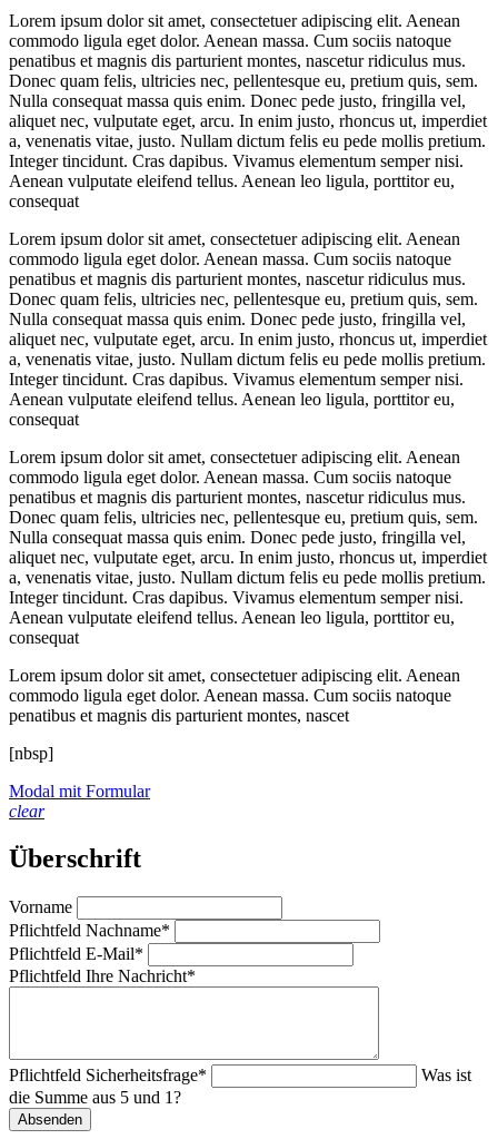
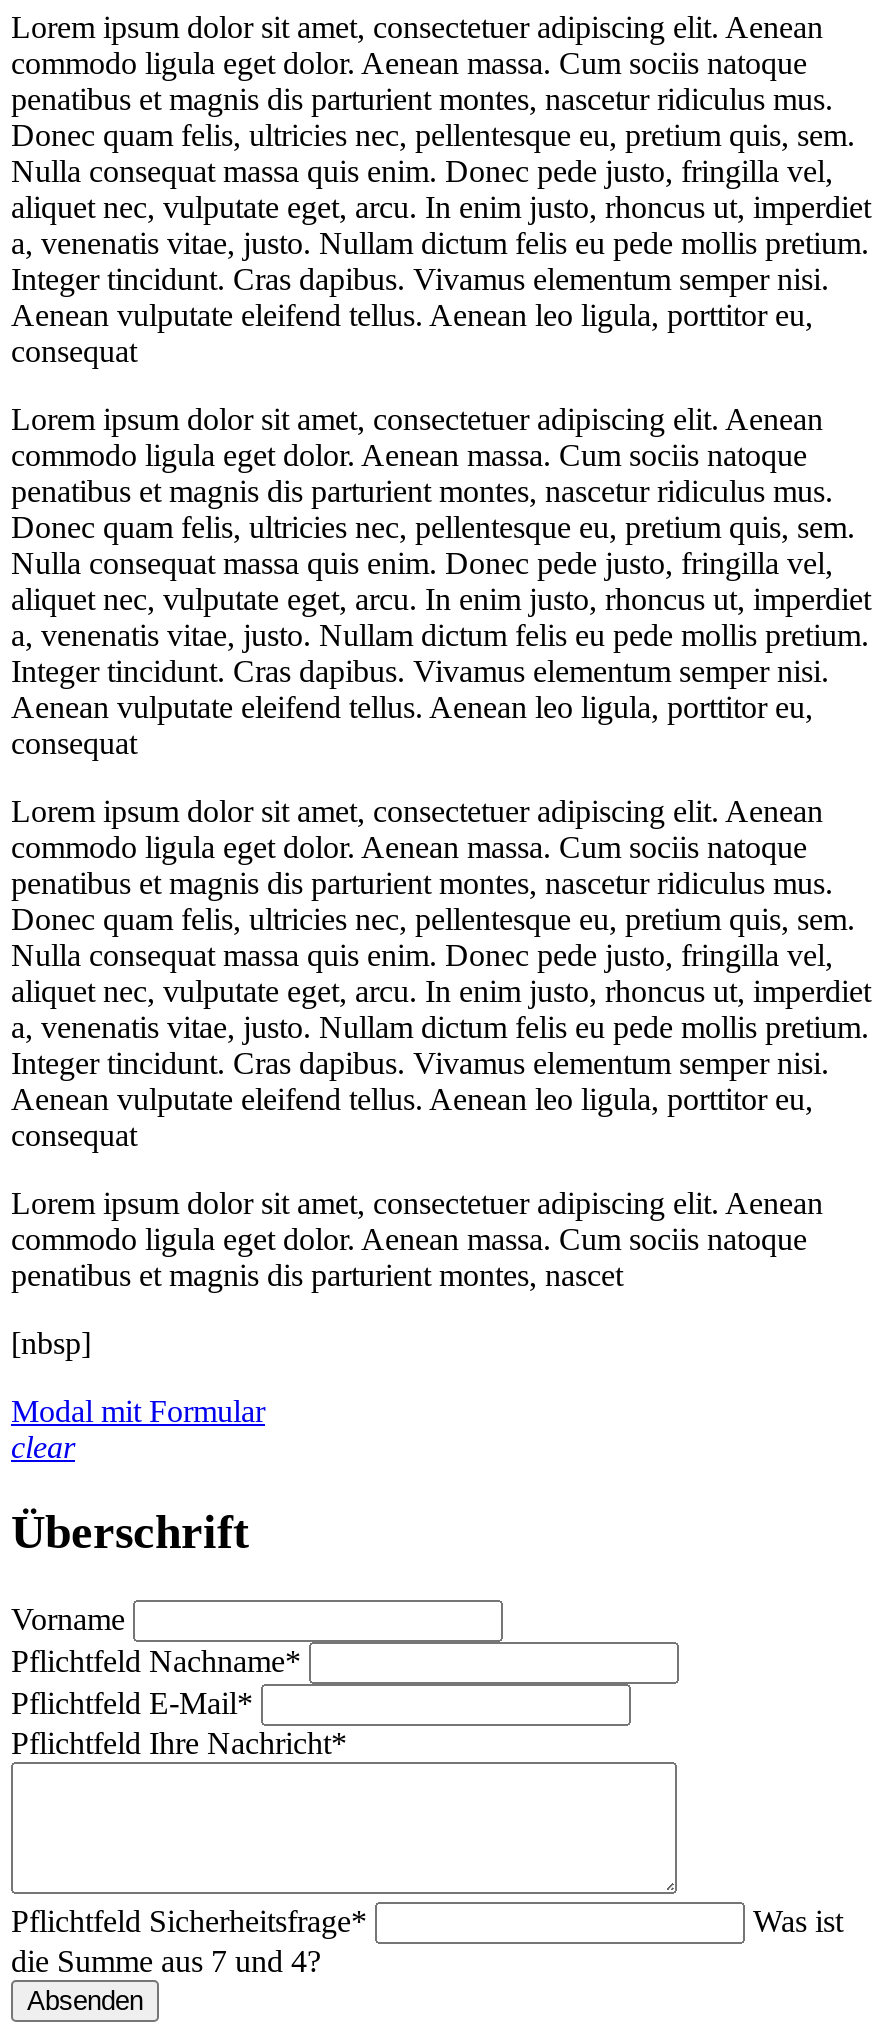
[9,1087,181,1106] die Summe aus 5 und 1? -> [11,1943,321,1977] die Summe aus 7 und 4?

